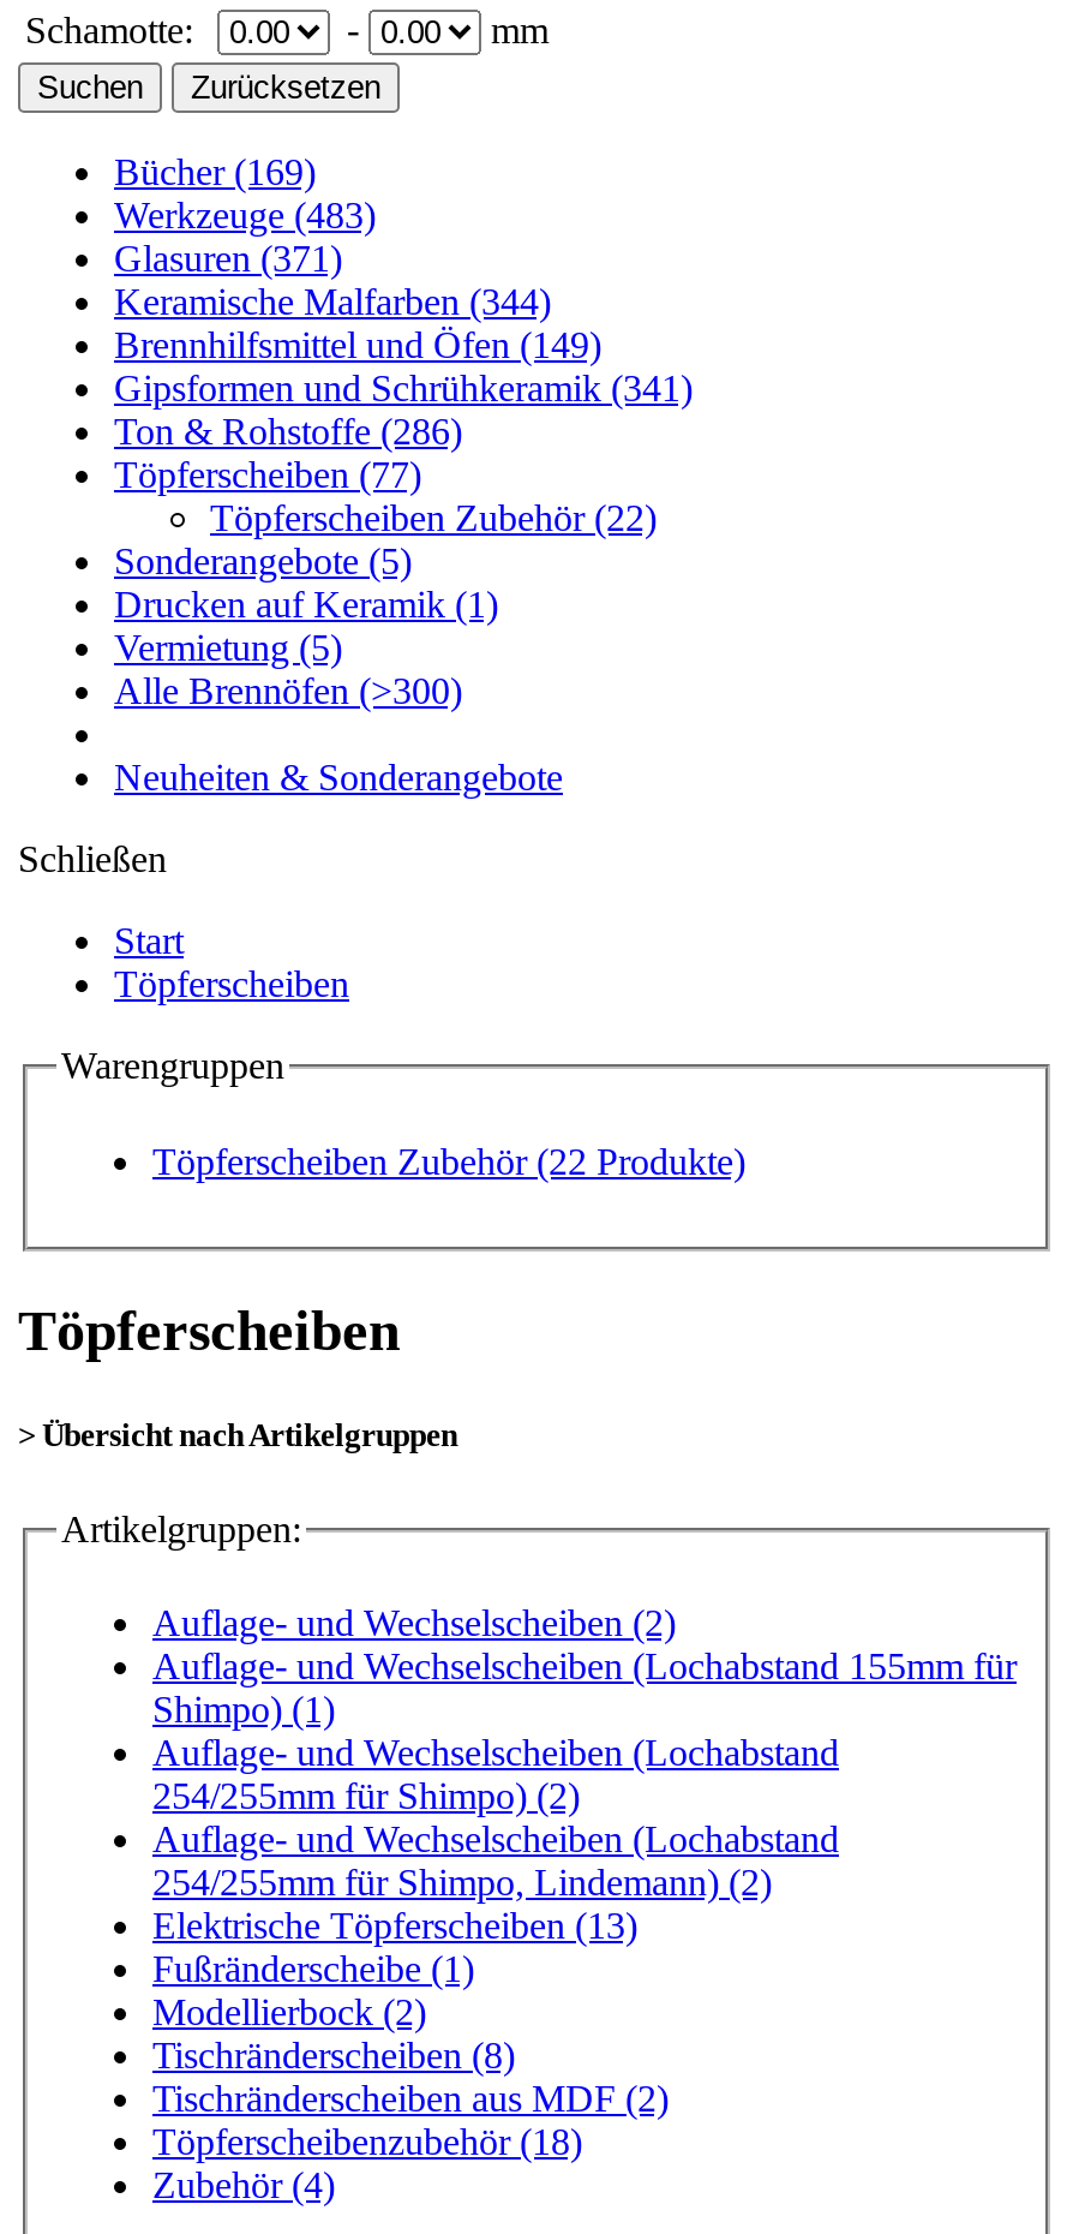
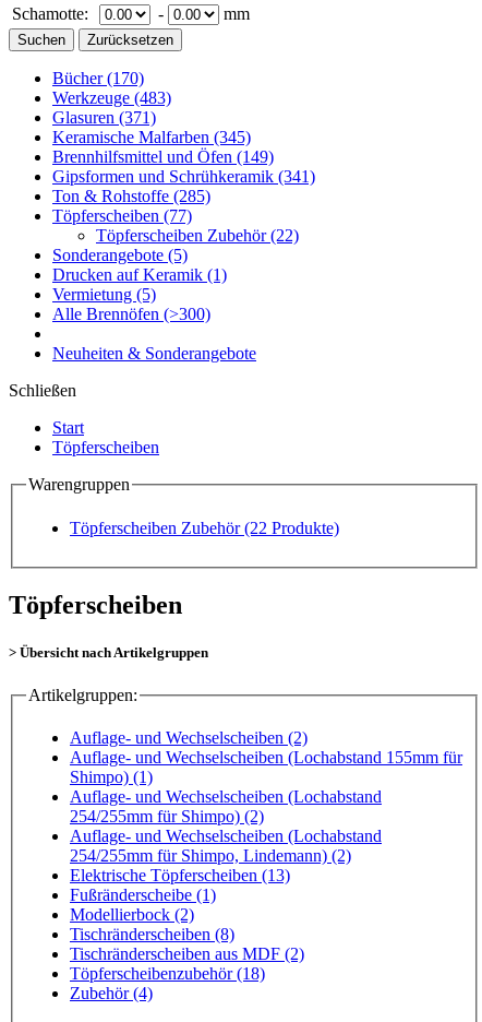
[114,151,316,192] Bücher (169) -> [52,69,144,87] Bücher (170)
[114,281,551,322] Keramische Malfarben (344) -> [52,128,251,146] Keramische Malfarben (345)
[114,411,462,452] Ton & Rohstoffe (286) -> [52,187,210,205] Ton & Rohstoffe (285)

